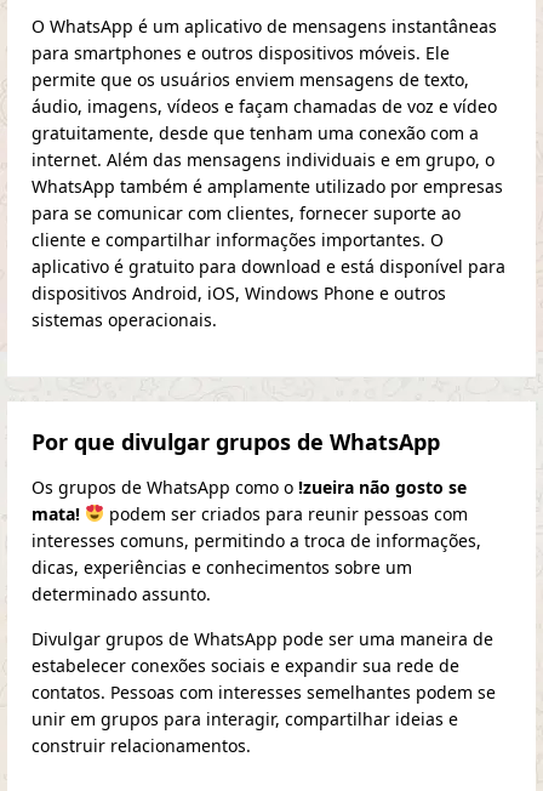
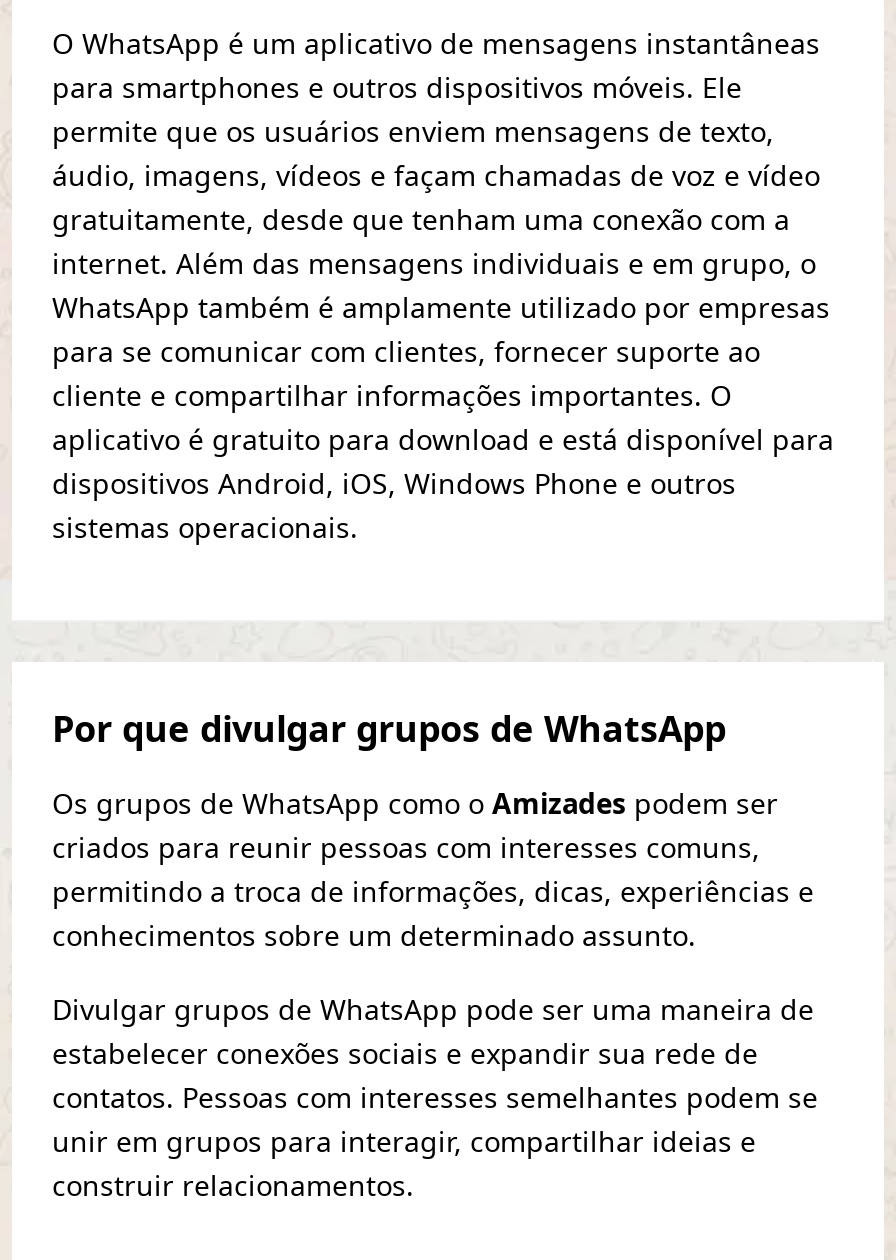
[32,476,481,605] Os grupos de WhatsApp como o!zueira não gosto se | mata! | podem ser criados para reunir pessoas com | interesses comuns, permitindo a troca de informações, | dicas, experiências e conhecimentos sobre um | determinado assunto. -> [52,784,814,954] Os grupos de WhatsApp como o Amizades podem ser | criados para reunir pessoas com interesses comuns, | permitindo a troca de informações, dicas, experiências e | conhecimentos sobre um determinado assunto.

